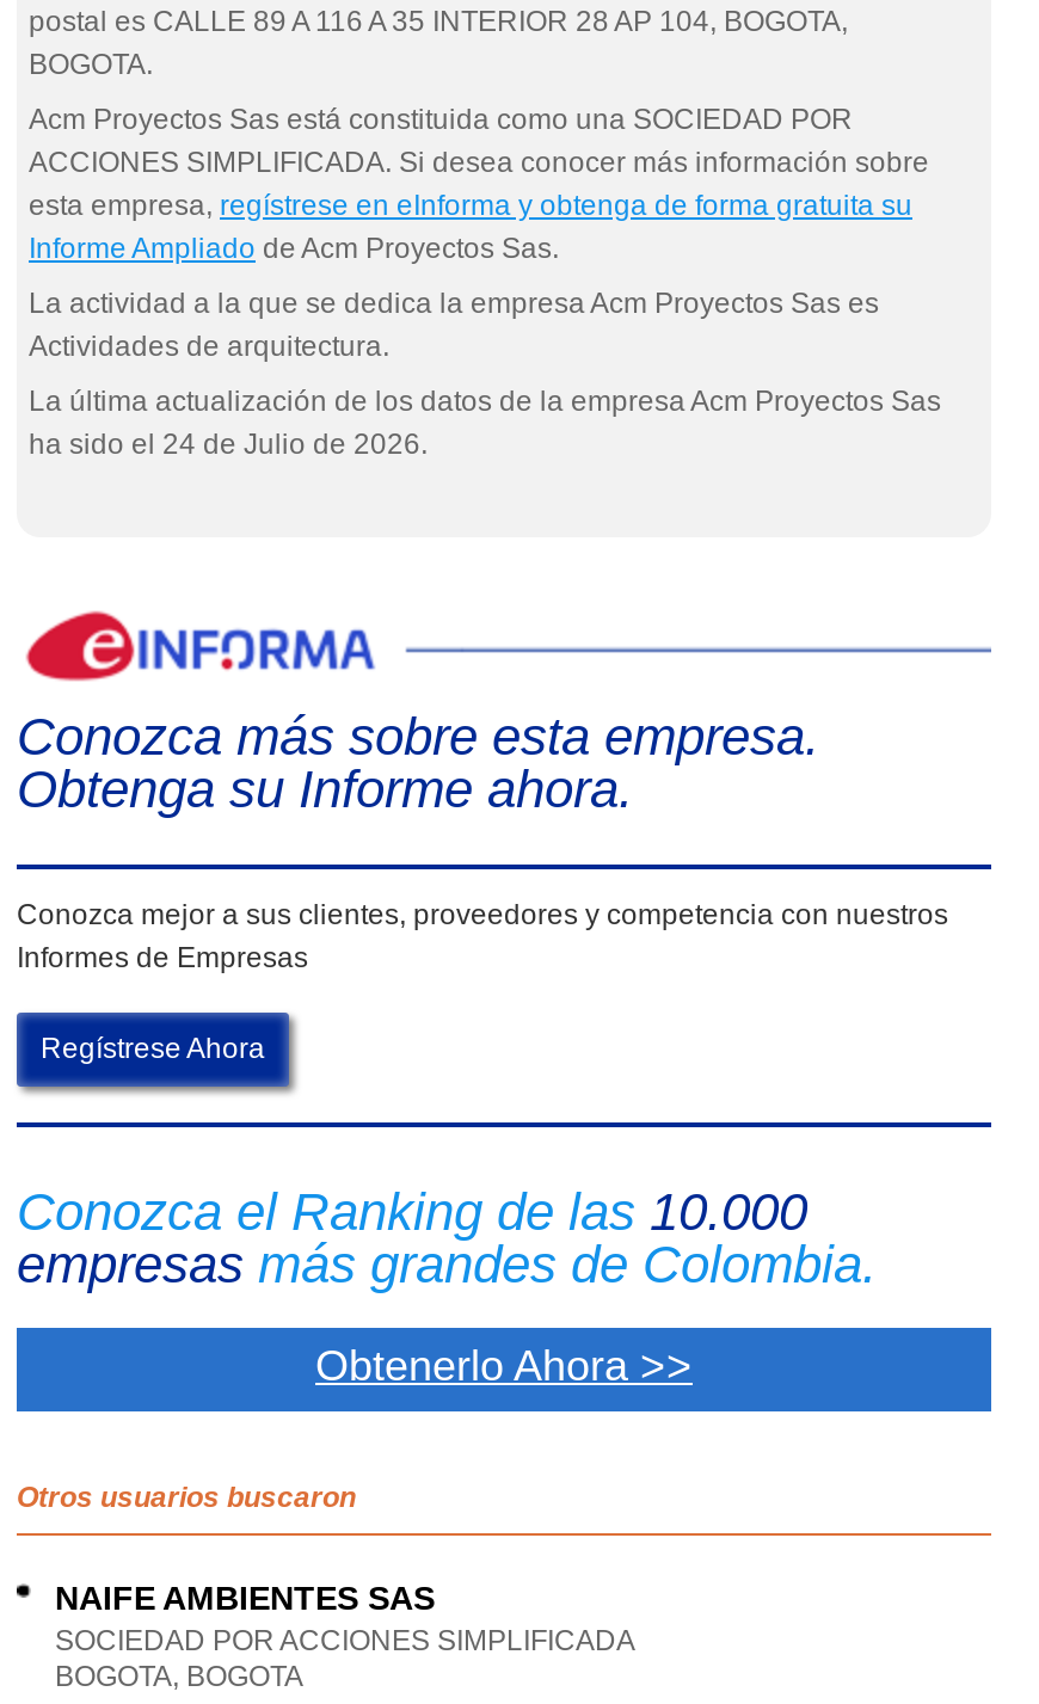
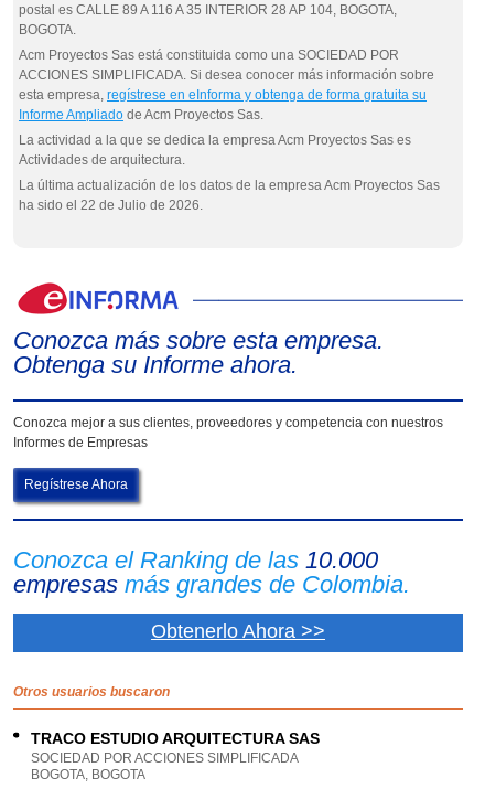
[29,427,428,461] ha sido el 24 de Julio de 2026. -> [19,198,203,213] ha sido el 22 de Julio de 2026.
[55,1579,435,1617] NAIFE AMBIENTES SAS -> [31,729,320,747] TRACO ESTUDIO ARQUITECTURA SAS

